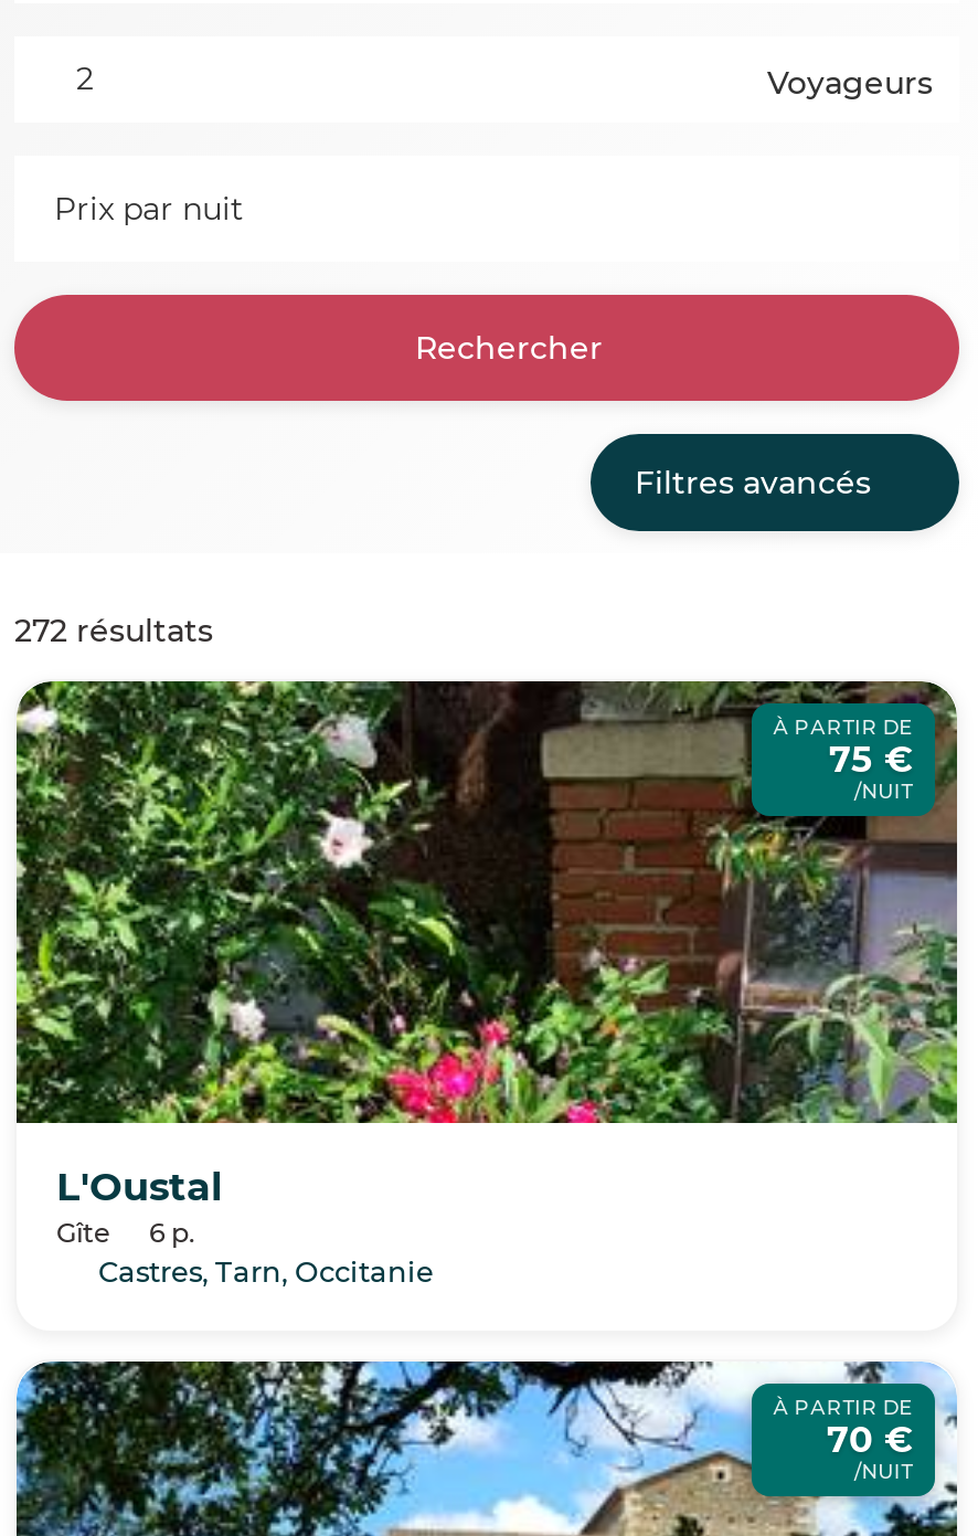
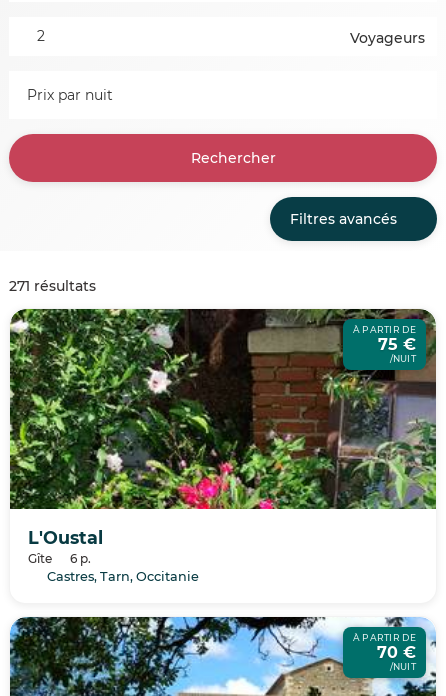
[14,611,213,650] 272 résultats -> [9,277,96,295] 271 résultats

